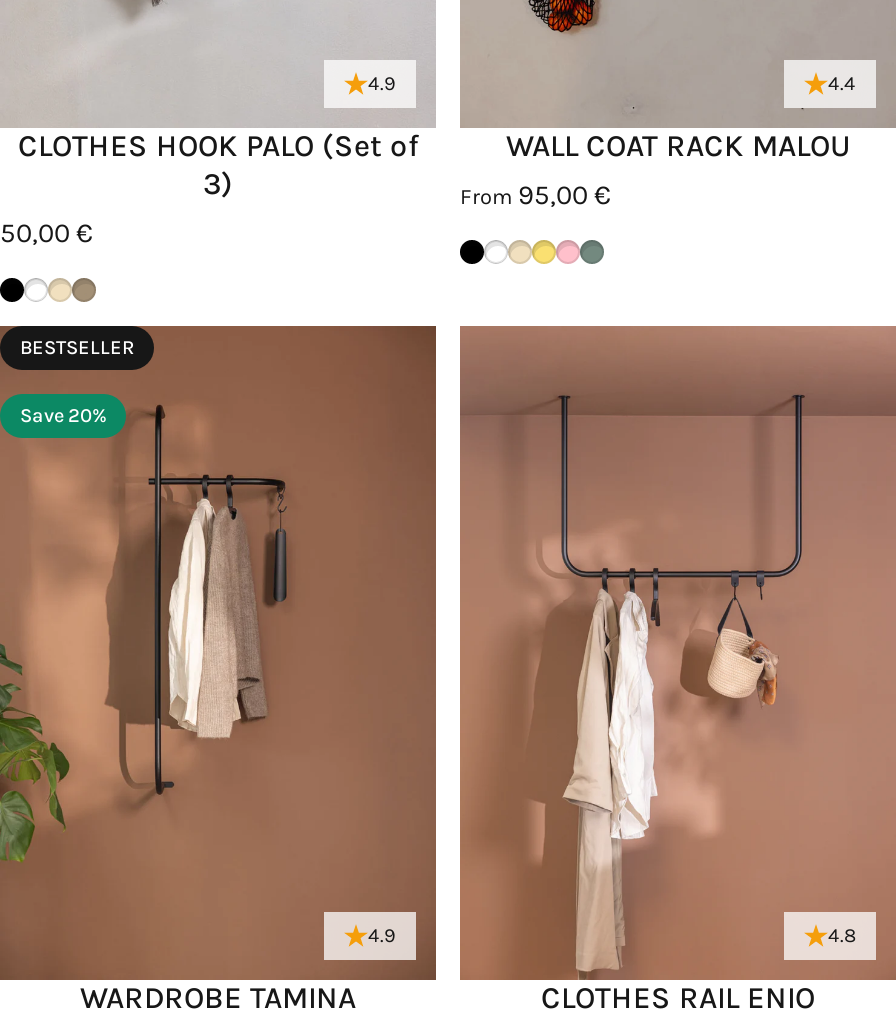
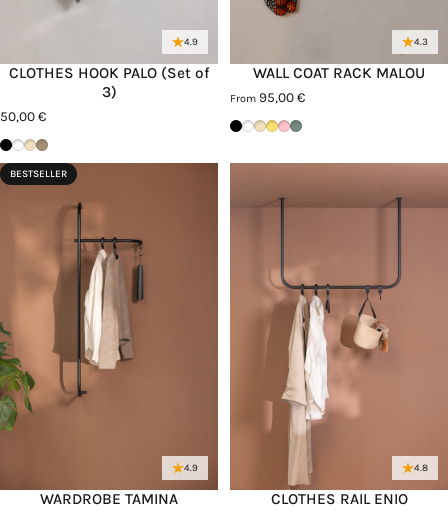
[828,72,856,96] 4.4 -> [414,36,428,48] 4.3
[20,404,106,428] Save 20% -> none

